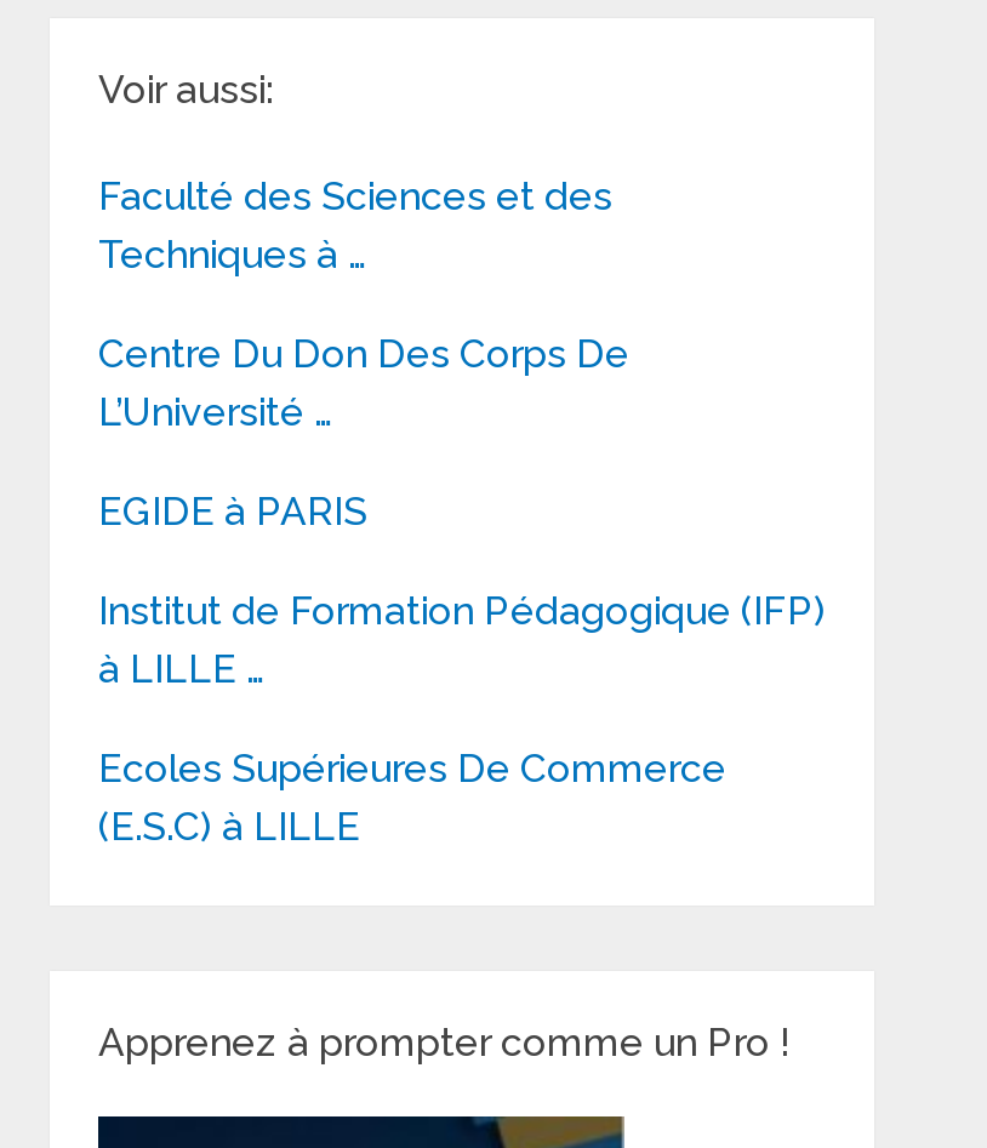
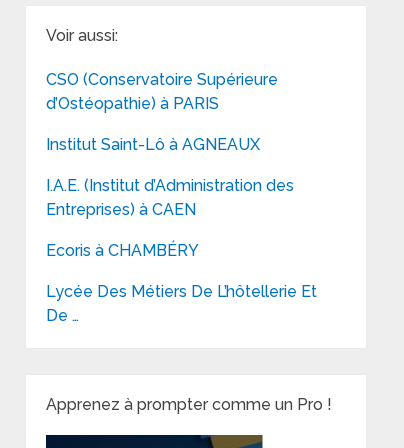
[98,174,612,278] Faculté des Sciences et des | Techniques à … -> [46,70,278,113] CSO (Conservatoire Supérieure | d’Ostéopathie) à PARIS
[98,332,629,436] Centre Du Don Des Corps De | L’Université … -> [46,135,260,154] Institut Saint-Lô à AGNEAUX
[98,489,367,535] EGIDE à PARIS -> [46,176,294,219] I.A.E. (Institut d’Administration des | Entreprises) à CAEN
[98,589,826,693] Institut de Formation Pédagogique (IFP) | à LILLE … -> [46,241,199,260] Ecoris à CHAMBÉRY
[98,746,726,851] Ecoles Supérieures De Commerce | (E.S.C) à LILLE -> [46,282,317,325] Lycée Des Métiers De L’hôtellerie Et | De …

